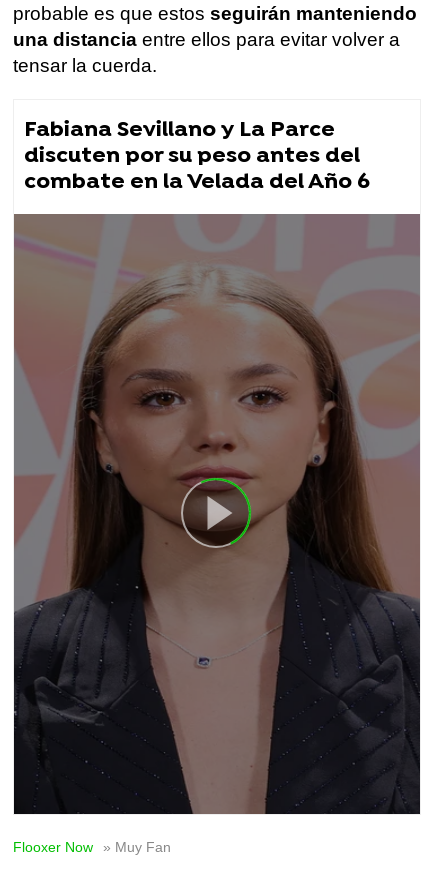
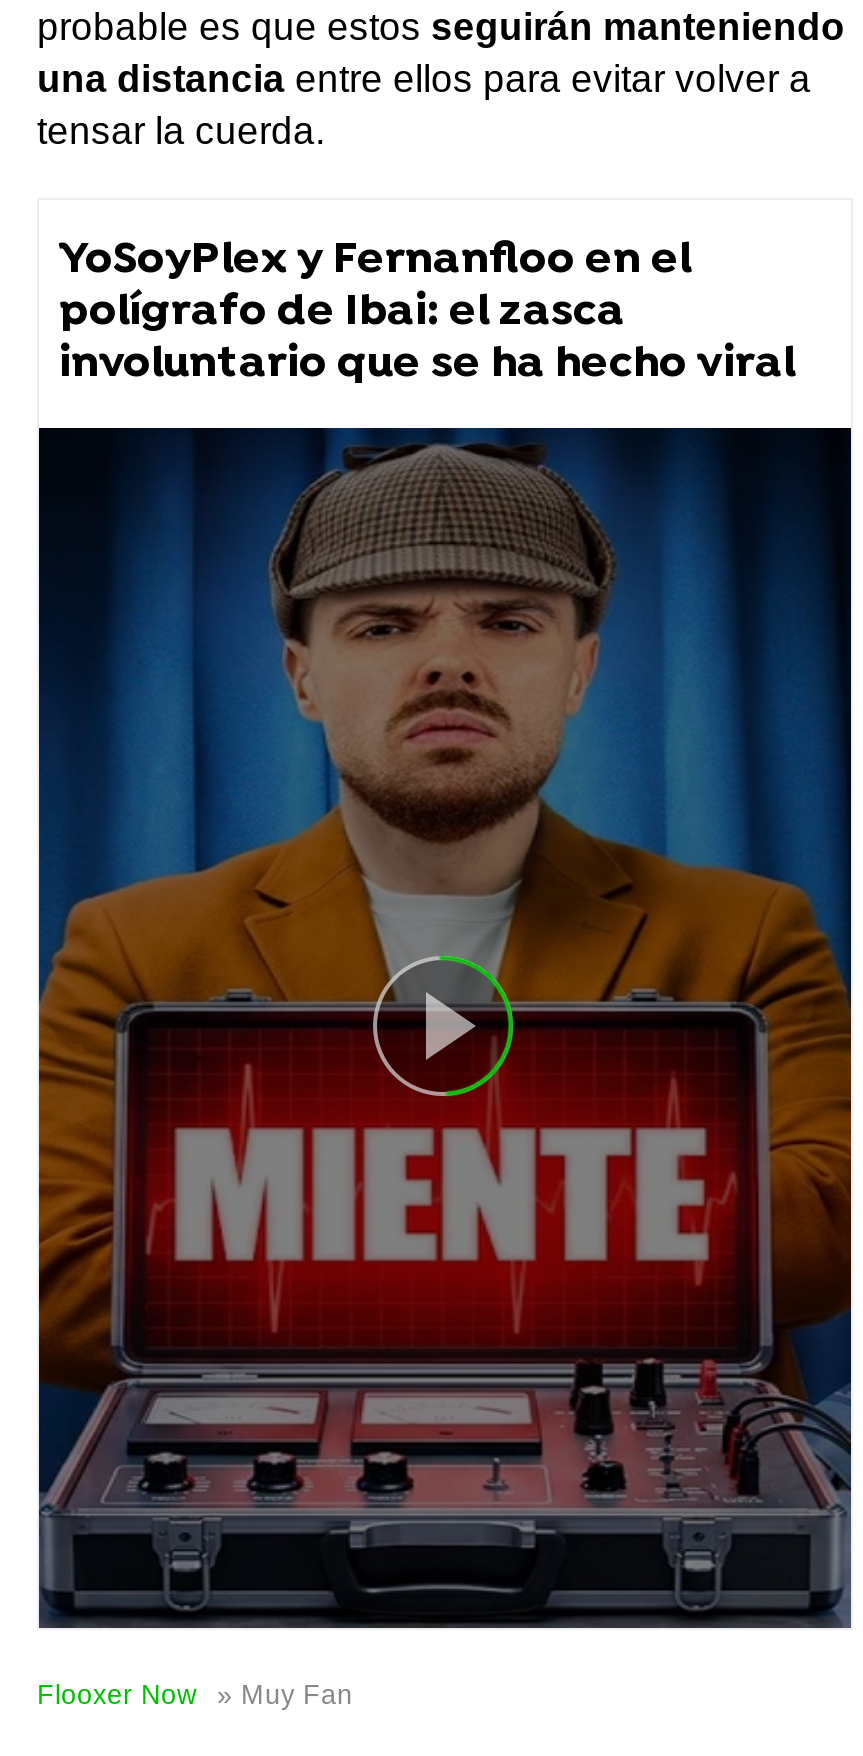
[24,117,370,196] Fabiana Sevillano y La Parce | discuten por su peso antes del | combate en la Velada del Año 6 -> [59,235,795,393] YoSoyPlex y Fernanfloo en el | polígrafo de Ibai: el zasca | involuntario que se ha hecho viral
[13,213,421,814] [image] -> [37,426,853,1628] [image]

